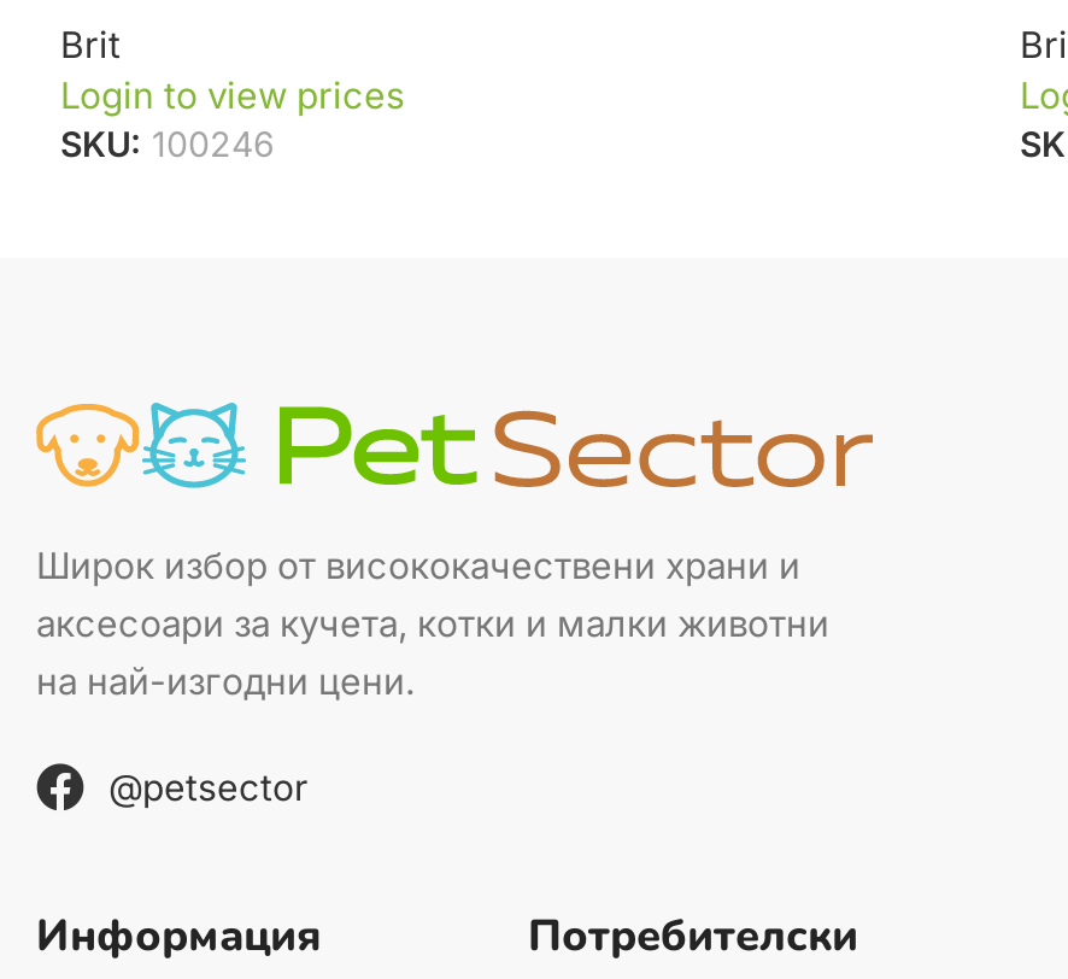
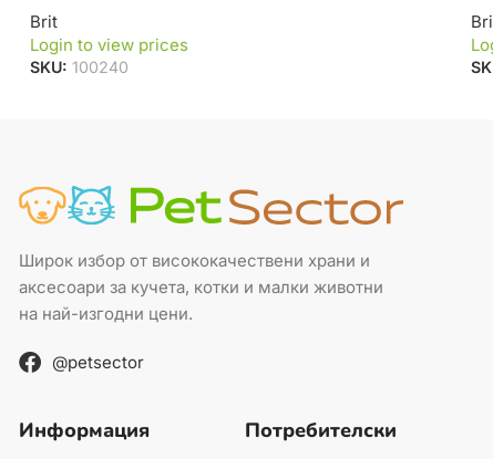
[60,123,275,164] SKU: 100246 -> [30,58,129,76] SKU: 100240

